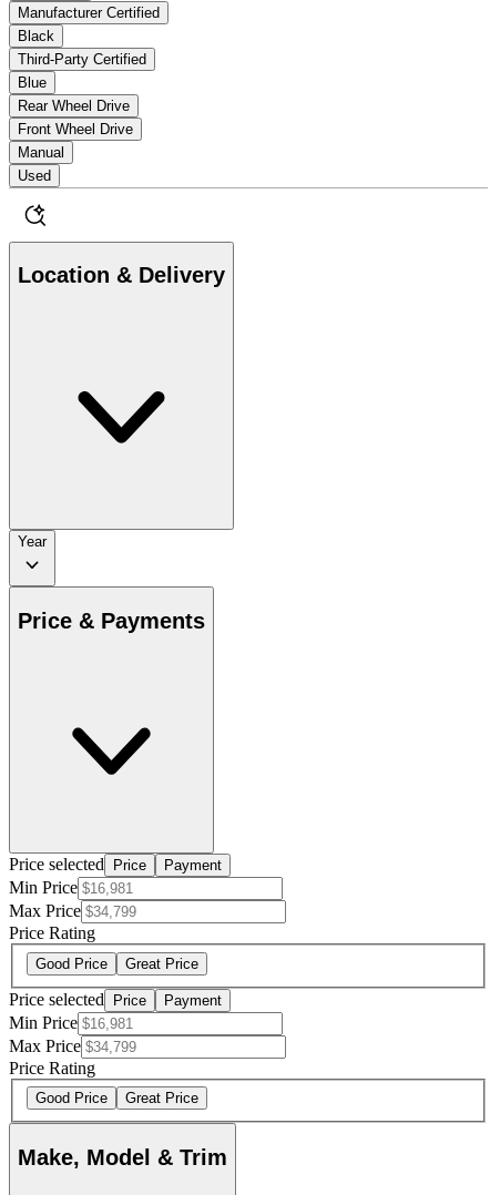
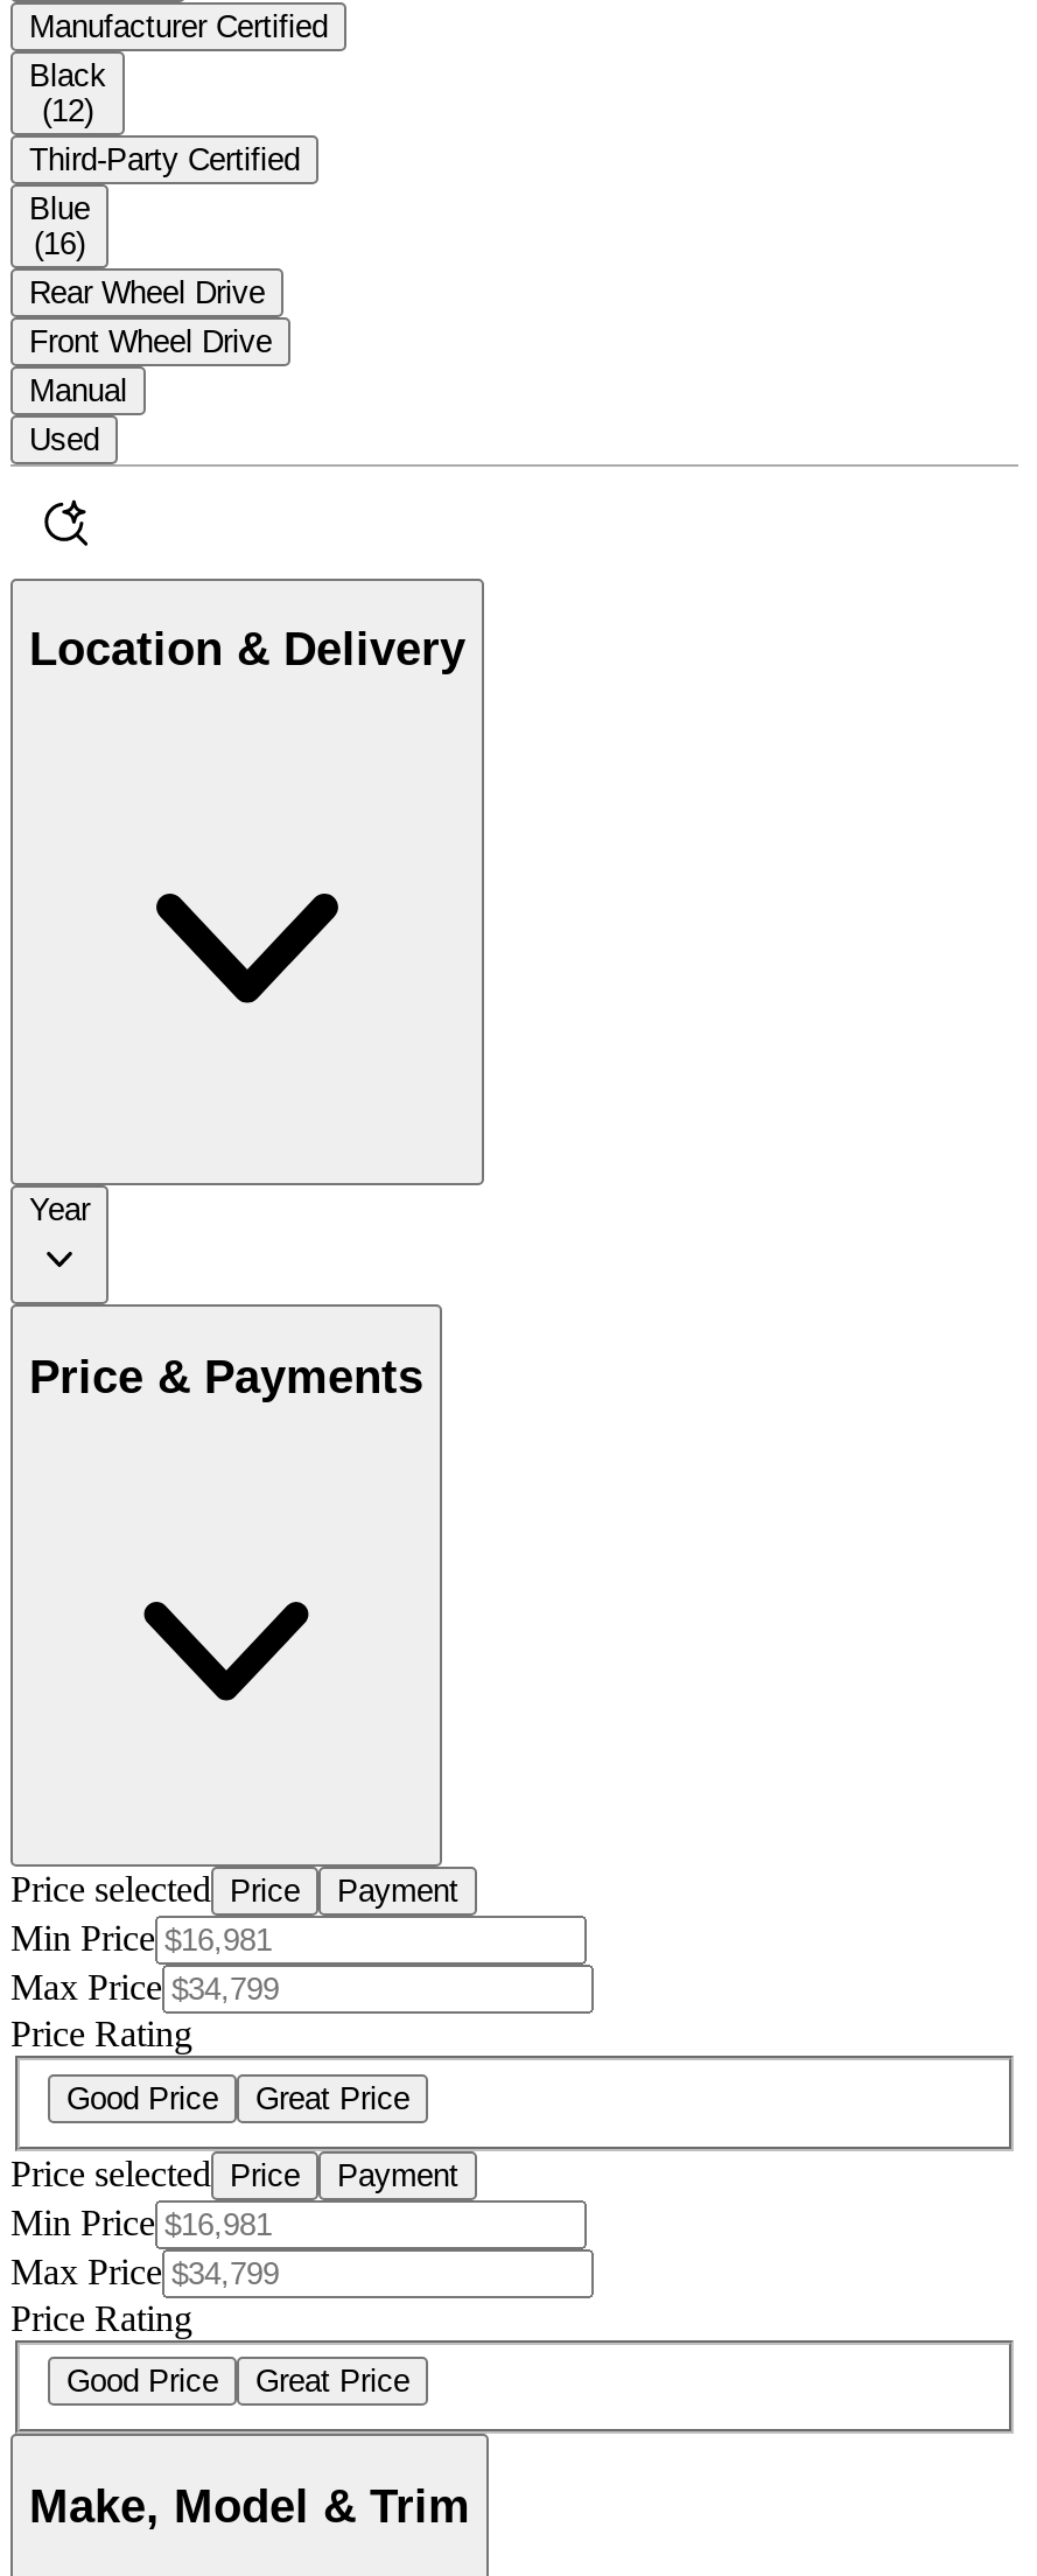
none -> [42,93,93,128] (12)
none -> [34,226,85,261] (16)

